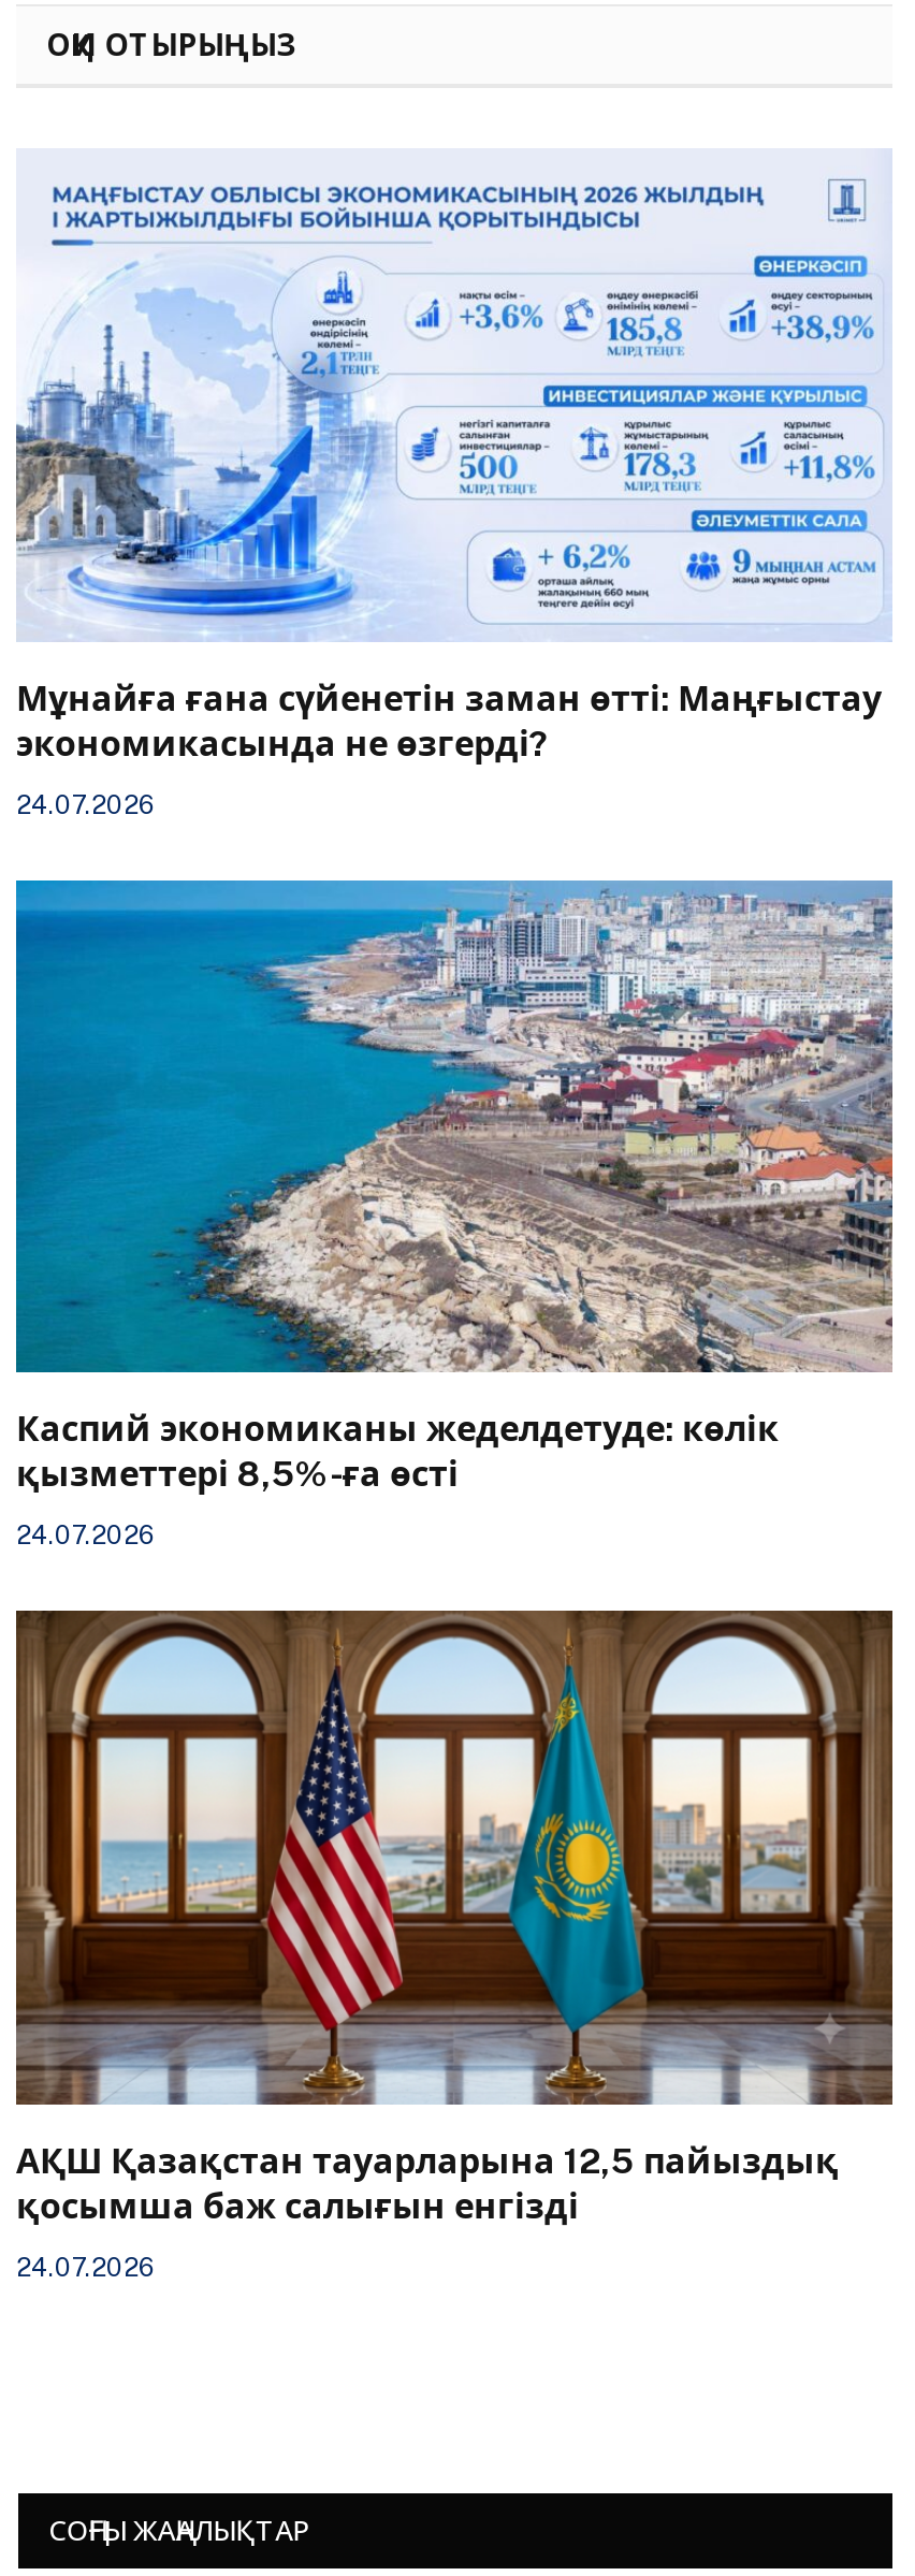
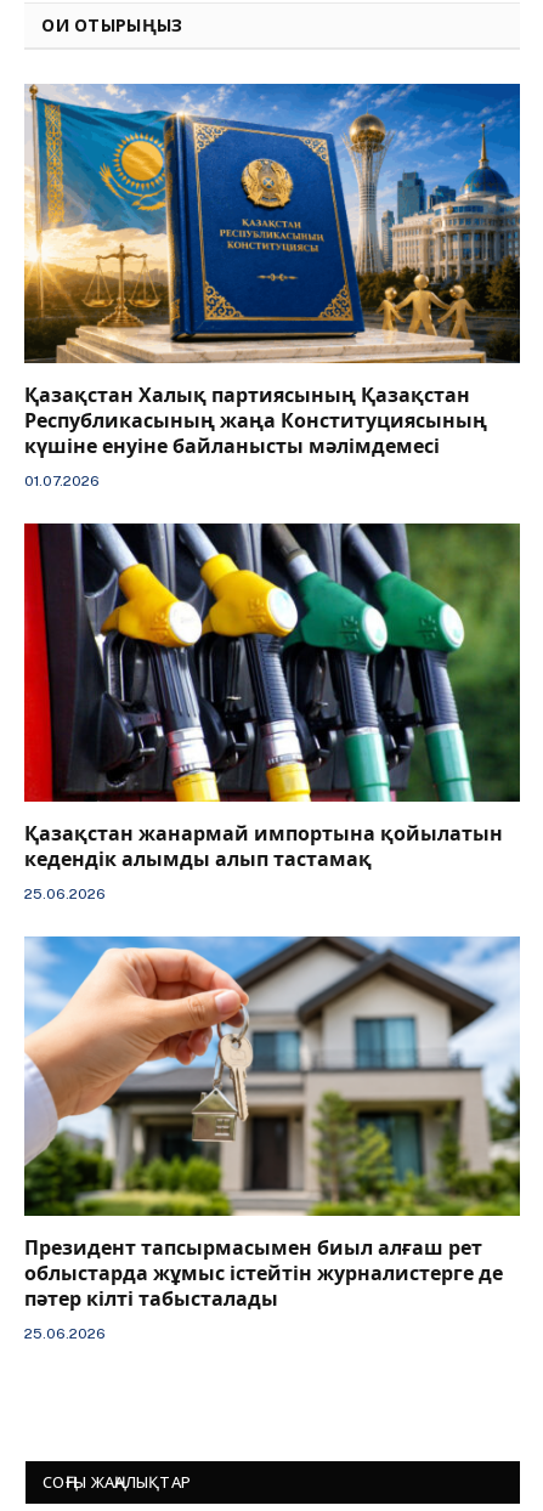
[14,148,892,763] [image] | Мұнайға ғана сүйенетін заман өтті: Маңғыстау | экономикасында не өзгерді? -> [23,83,521,457] [image] | Қазақстан Халық партиясының Қазақстан | Республикасының жаңа Конституциясының | күшіне енуіне байланысты мәлімдемесі
[16,789,156,819] 24.07.2026 -> [24,472,100,489] 01.07.2026
[14,878,895,1495] [image] | Каспий экономиканы жеделдетуде: көлік | қызметтері 8,5%-ға өсті -> [23,522,521,871] [image] | Қазақстан жанармай импортына қойылатын | кедендік алымды алып тастамақ
[16,1520,156,1551] 24.07.2026 -> [24,885,106,902] 25.06.2026
[14,1609,895,2226] [image] | АҚШ Қазақстан тауарларына 12,5 пайыздық | қосымша баж салығын енгізді -> [24,935,520,1310] [image] | Президент тапсырмасымен биыл алғаш рет | облыстарда жұмыс істейтін журналистерге де | пәтер кілті табысталады
[16,2252,156,2282] 24.07.2026 -> [24,1325,106,1342] 25.06.2026

